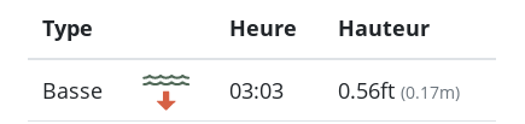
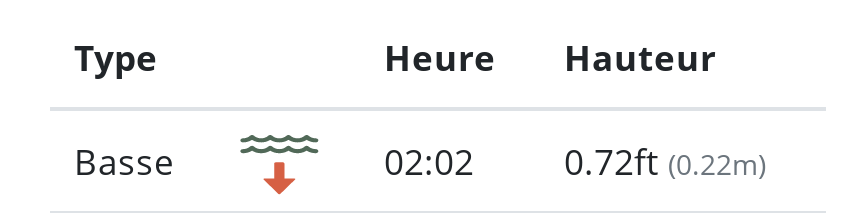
[229,76,460,105] 03:03 | 0.56ft (0.17m) -> [384,137,766,185] 02:02 | 0.72ft (0.22m)

